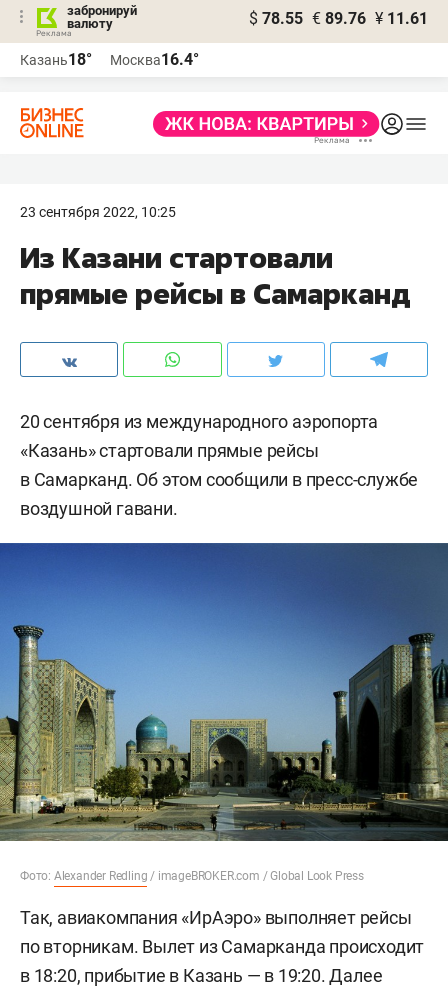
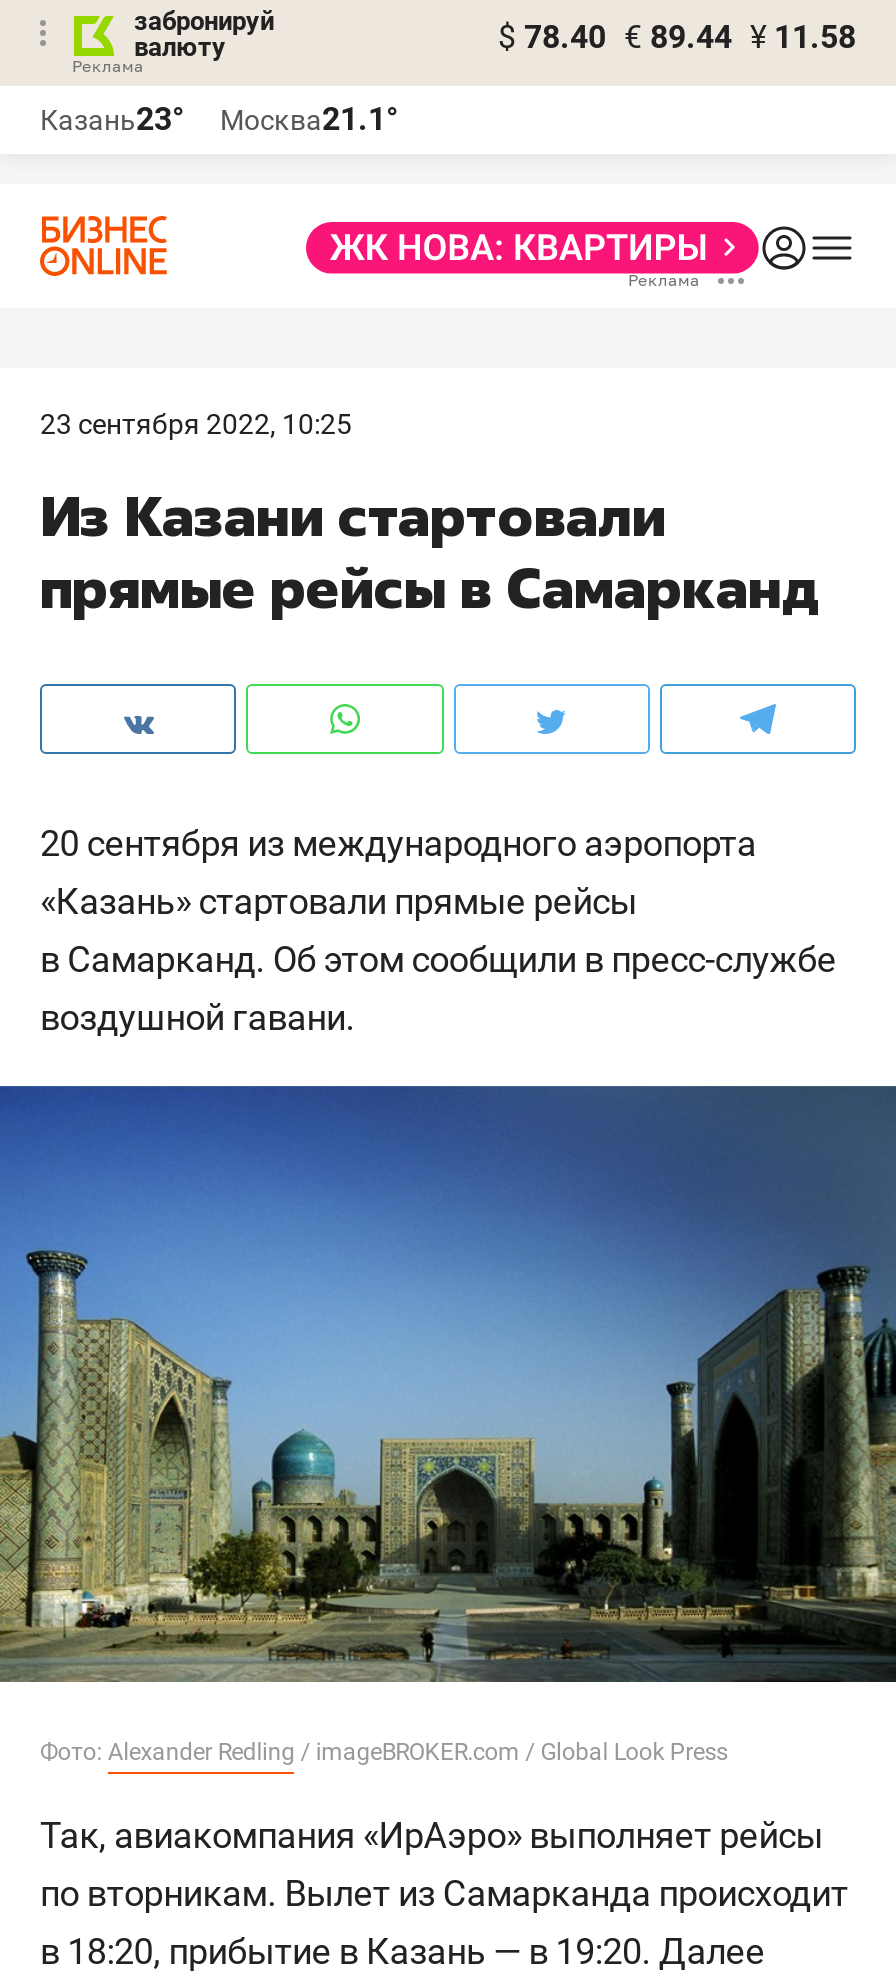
[249,9,428,28] $ 78.55 € 89.76 ¥ 11.61 -> [498,18,856,56] $ 78.40 € 89.44 ¥ 11.58
[20,50,92,69] Казань18° -> [40,100,184,138] Казань23°
[110,50,199,69] Москва16.4° -> [220,100,398,138] Москва21.1°

